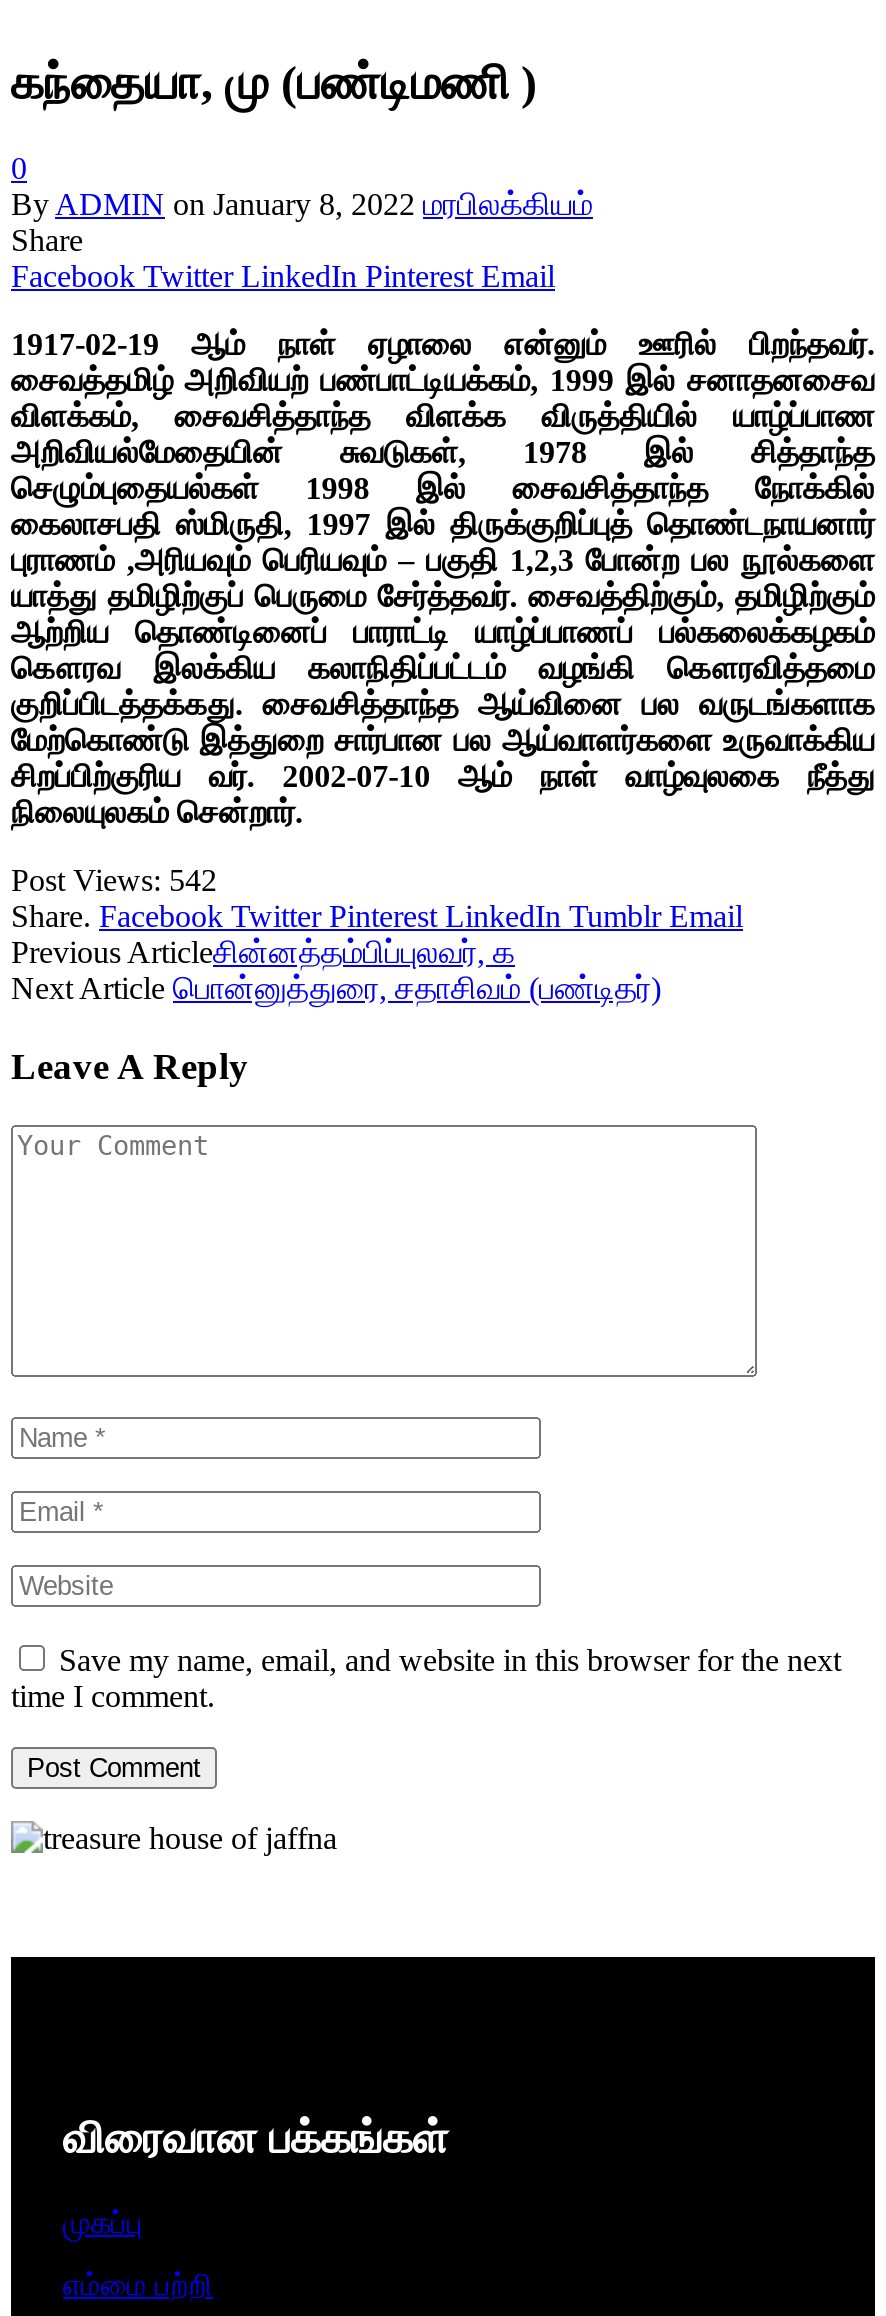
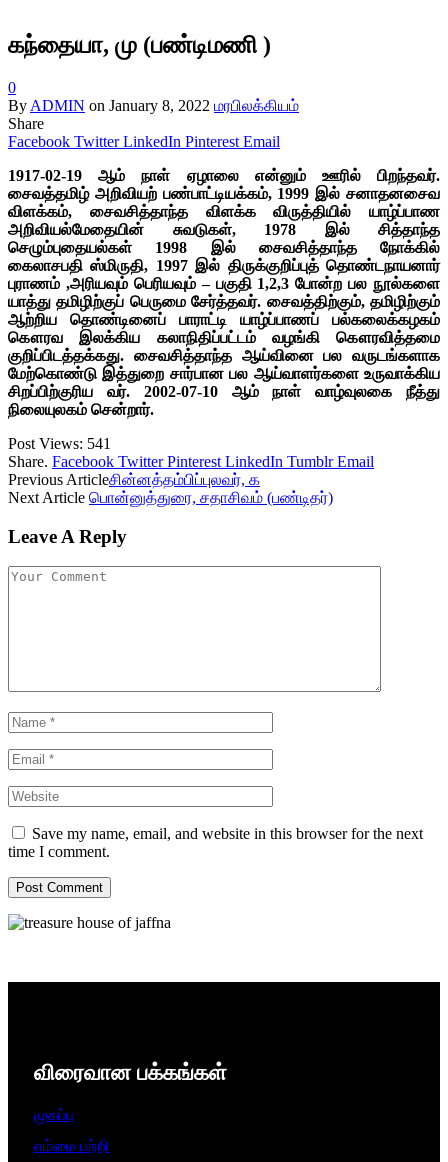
[11,863,217,897] Post Views: 542 -> [8,435,111,452] Post Views: 541

